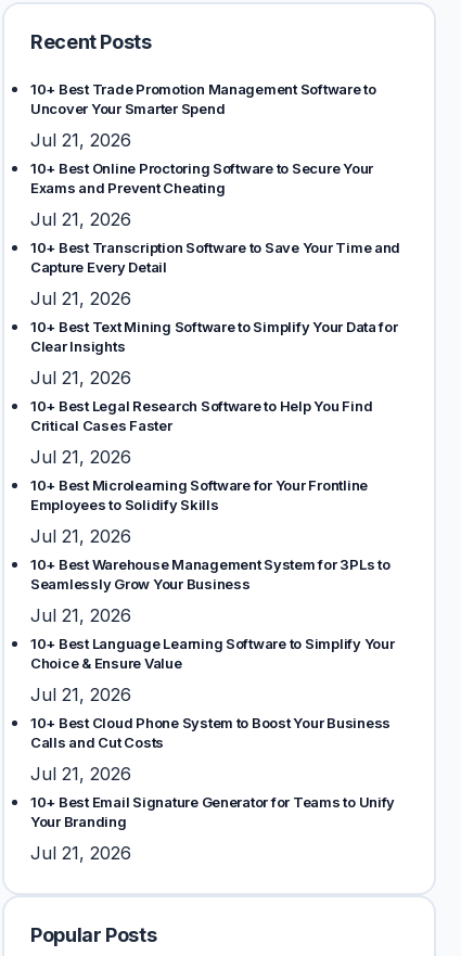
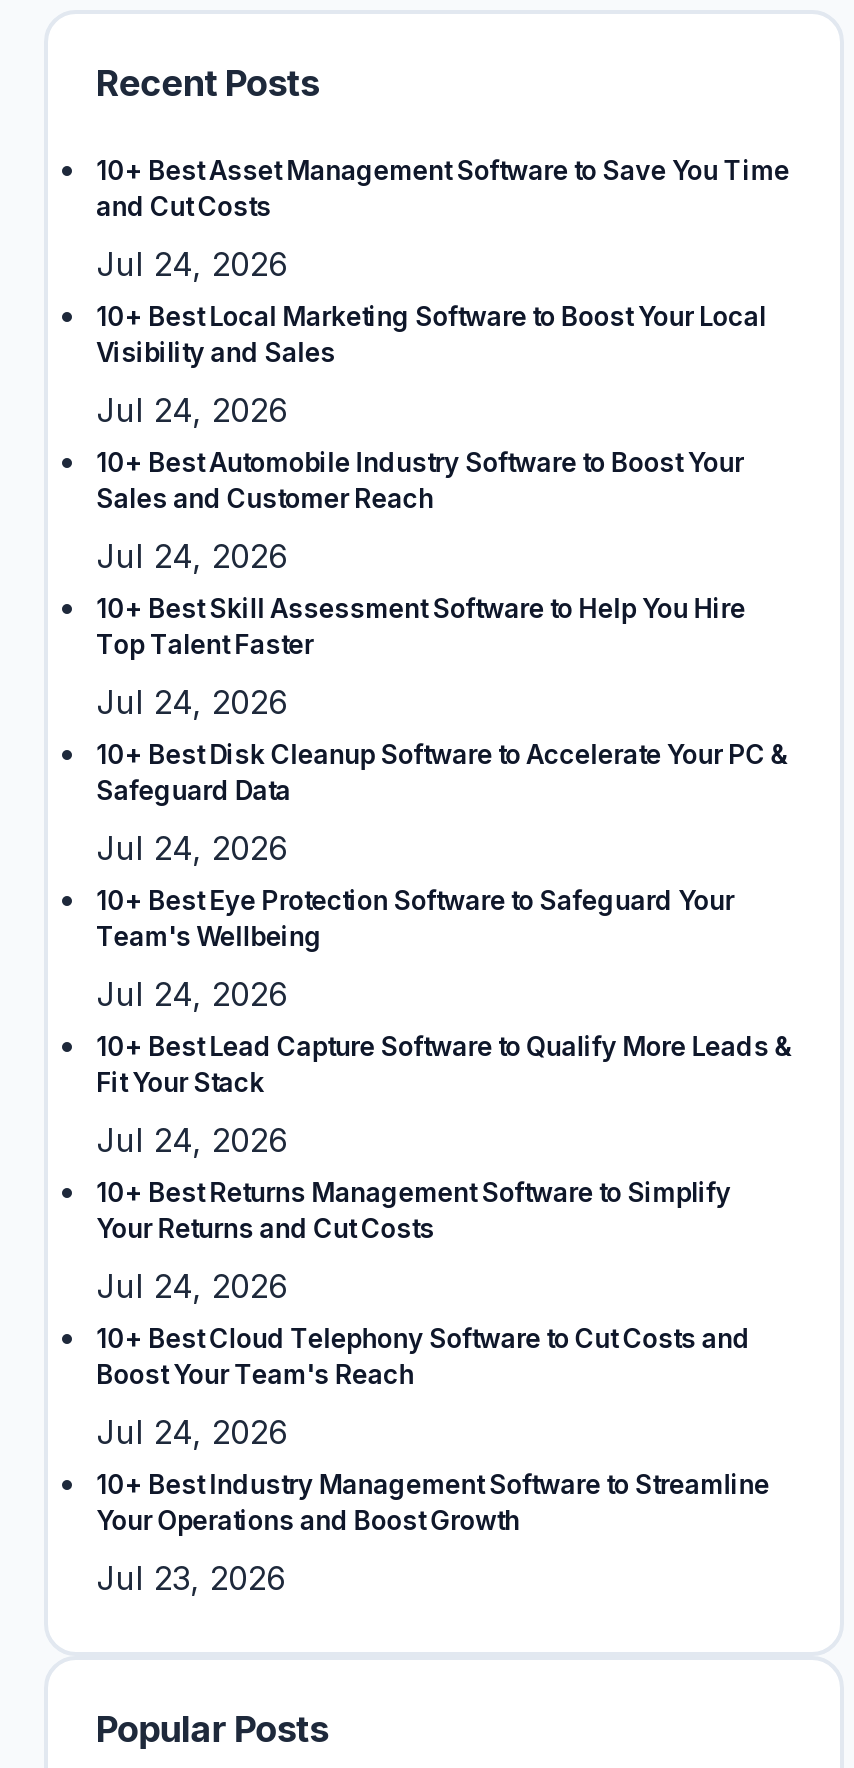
[30,80,376,117] 10+ Best Trade Promotion Management Software to | Uncover Your Smarter Spend -> [96,154,789,222] 10+ Best Asset Management Software to Save You Time | and Cut Costs
[30,129,373,196] Jul 21, 2026 | 10+ Best Online Proctoring Software to Secure Your | Exams and Prevent Cheating -> [96,244,766,368] Jul 24, 2026 | 10+ Best Local Marketing Software to Boost Your Local | Visibility and Sales
[30,208,400,276] Jul 21, 2026 | 10+ Best Transcription Software to Save Your Time and | Capture Every Detail -> [96,390,743,514] Jul 24, 2026 | 10+ Best Automobile Industry Software to Boost Your | Sales and Customer Reach
[30,288,398,355] Jul 21, 2026 | 10+ Best Text Mining Software to Simplify Your Data for | Clear Insights -> [96,536,745,660] Jul 24, 2026 | 10+ Best Skill Assessment Software to Help You Hire | Top Talent Faster
[30,367,372,434] Jul 21, 2026 | 10+ Best Legal Research Software to Help You Find | Critical Cases Faster -> [96,682,788,806] Jul 24, 2026 | 10+ Best Disk Cleanup Software to Accelerate Your PC & | Safeguard Data
[30,446,368,513] Jul 21, 2026 | 10+ Best Microlearning Software for Your Frontline | Employees to Solidify Skills -> [96,828,734,952] Jul 24, 2026 | 10+ Best Eye Protection Software to Safeguard Your | Team's Wellbeing
[30,525,390,592] Jul 21, 2026 | 10+ Best Warehouse Management System for 3PLs to | Seamlessly Grow Your Business -> [96,974,792,1098] Jul 24, 2026 | 10+ Best Lead Capture Software to Qualify More Leads & | Fit Your Stack
[30,604,394,672] Jul 21, 2026 | 10+ Best Language Learning Software to Simplify Your | Choice & Ensure Value -> [96,1120,731,1244] Jul 24, 2026 | 10+ Best Returns Management Software to Simplify | Your Returns and Cut Costs
[30,684,390,751] Jul 21, 2026 | 10+ Best Cloud Phone System to Boost Your Business | Calls and Cut Costs -> [96,1266,750,1390] Jul 24, 2026 | 10+ Best Cloud Telephony Software to Cut Costs and | Boost Your Team's Reach
[30,763,395,830] Jul 21, 2026 | 10+ Best Email Signature Generator for Teams to Unify | Your Branding -> [96,1412,769,1536] Jul 24, 2026 | 10+ Best Industry Management Software to Streamline | Your Operations and Boost Growth
[30,842,131,864] Jul 21, 2026 -> [96,1558,286,1598] Jul 23, 2026

